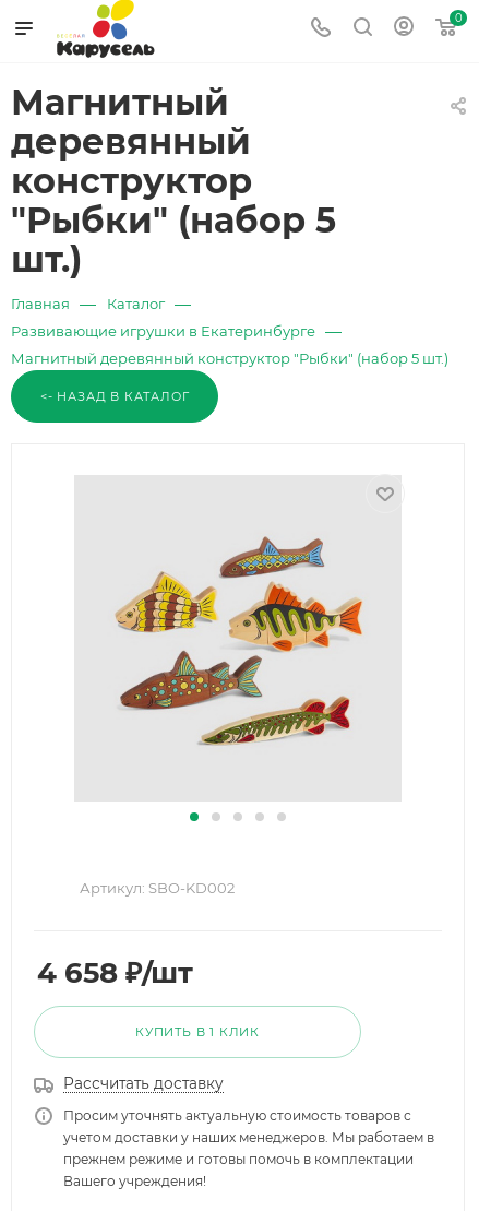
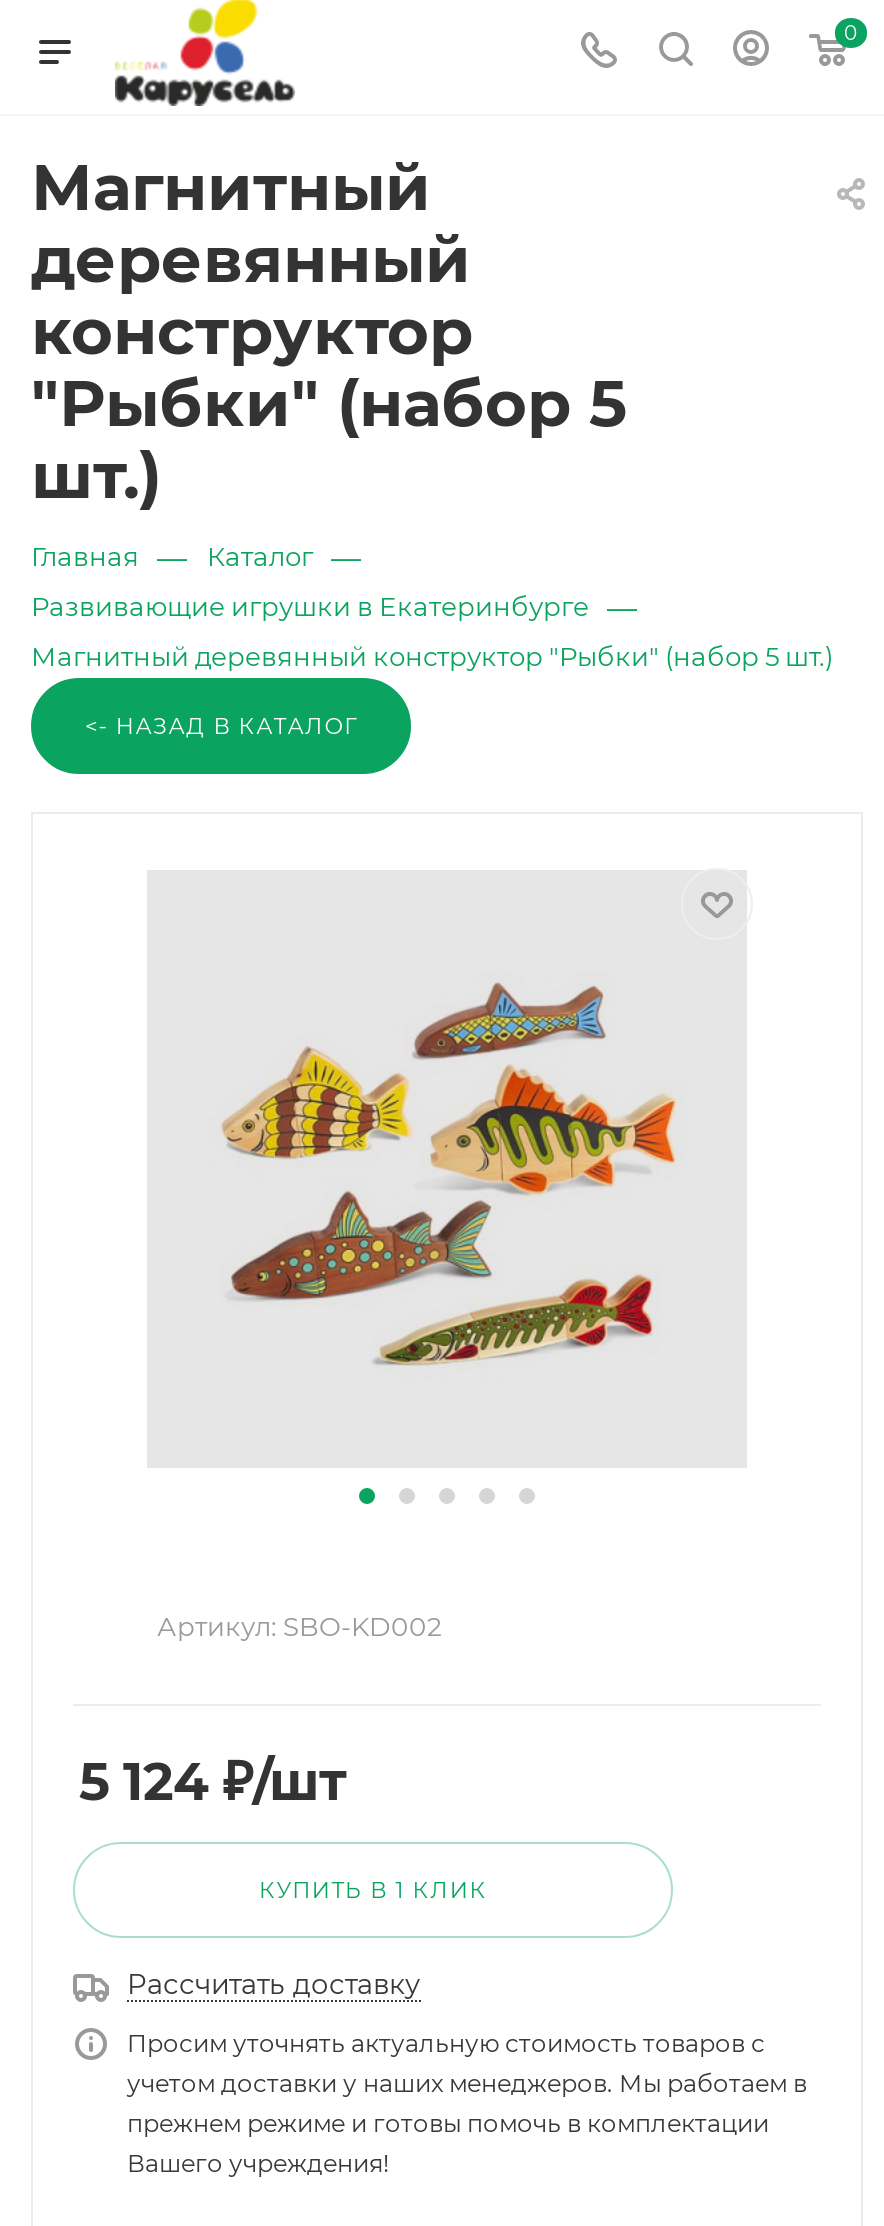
[37,955,193,990] 4 658 ₽/шт -> [79,1750,347,1814] 5 124 ₽/шт

